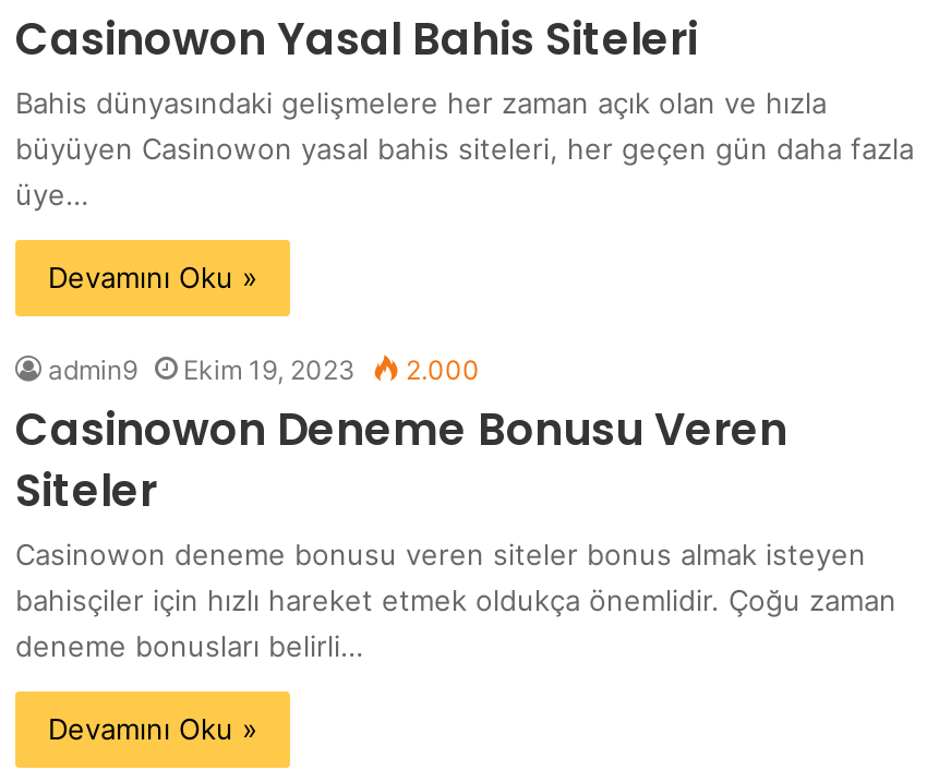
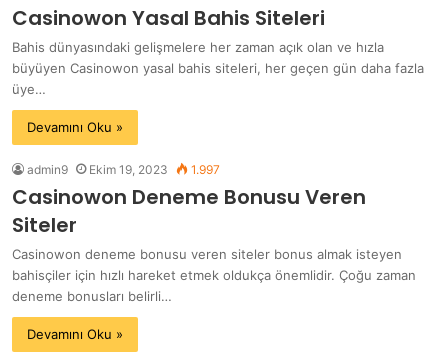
[48,354,480,386] admin9 Ekim 19, 2023 2.000 -> [27,162,220,177] admin9 Ekim 19, 2023 1.997

